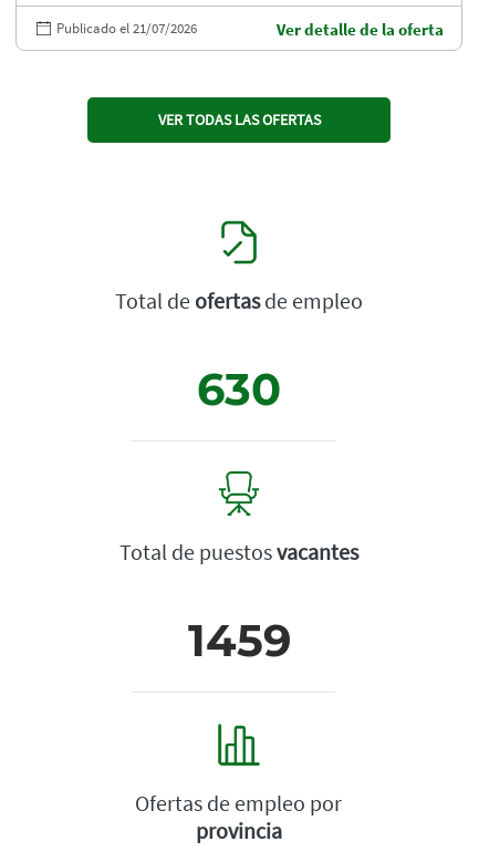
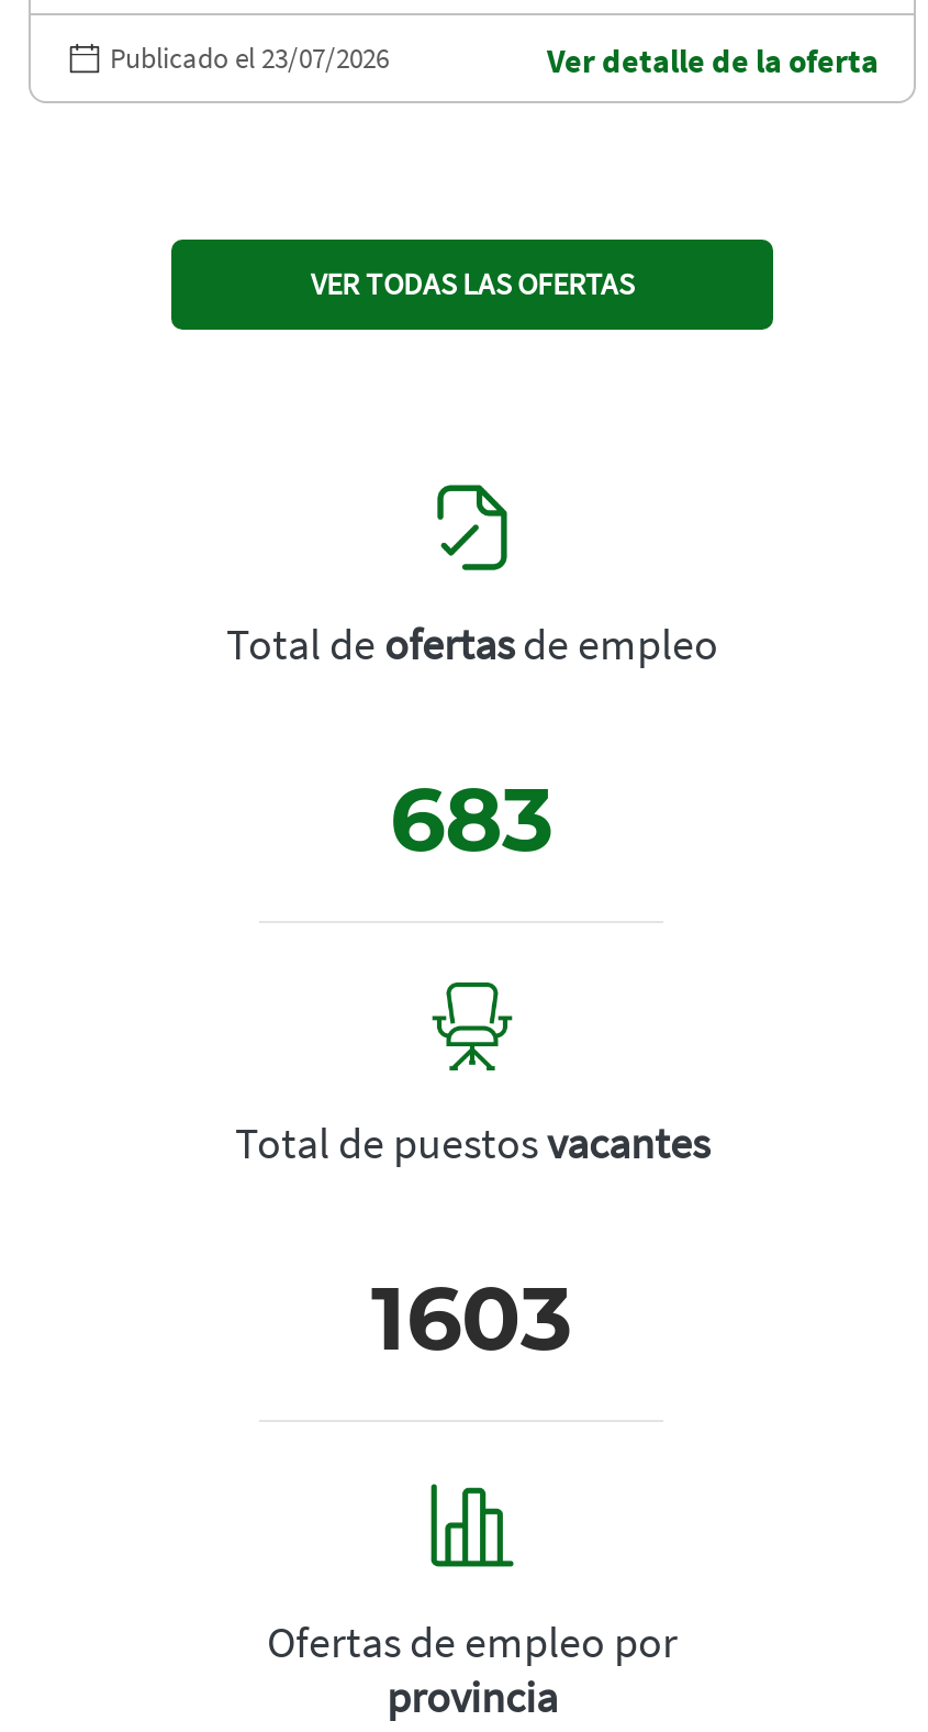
[56,19,197,38] Publicado el 21/07/2026 -> [110,40,389,77] Publicado el 23/07/2026
[197,362,281,416] 630 -> [390,764,555,872] 683
[188,613,290,667] 1459 -> [371,1263,573,1371] 1603

